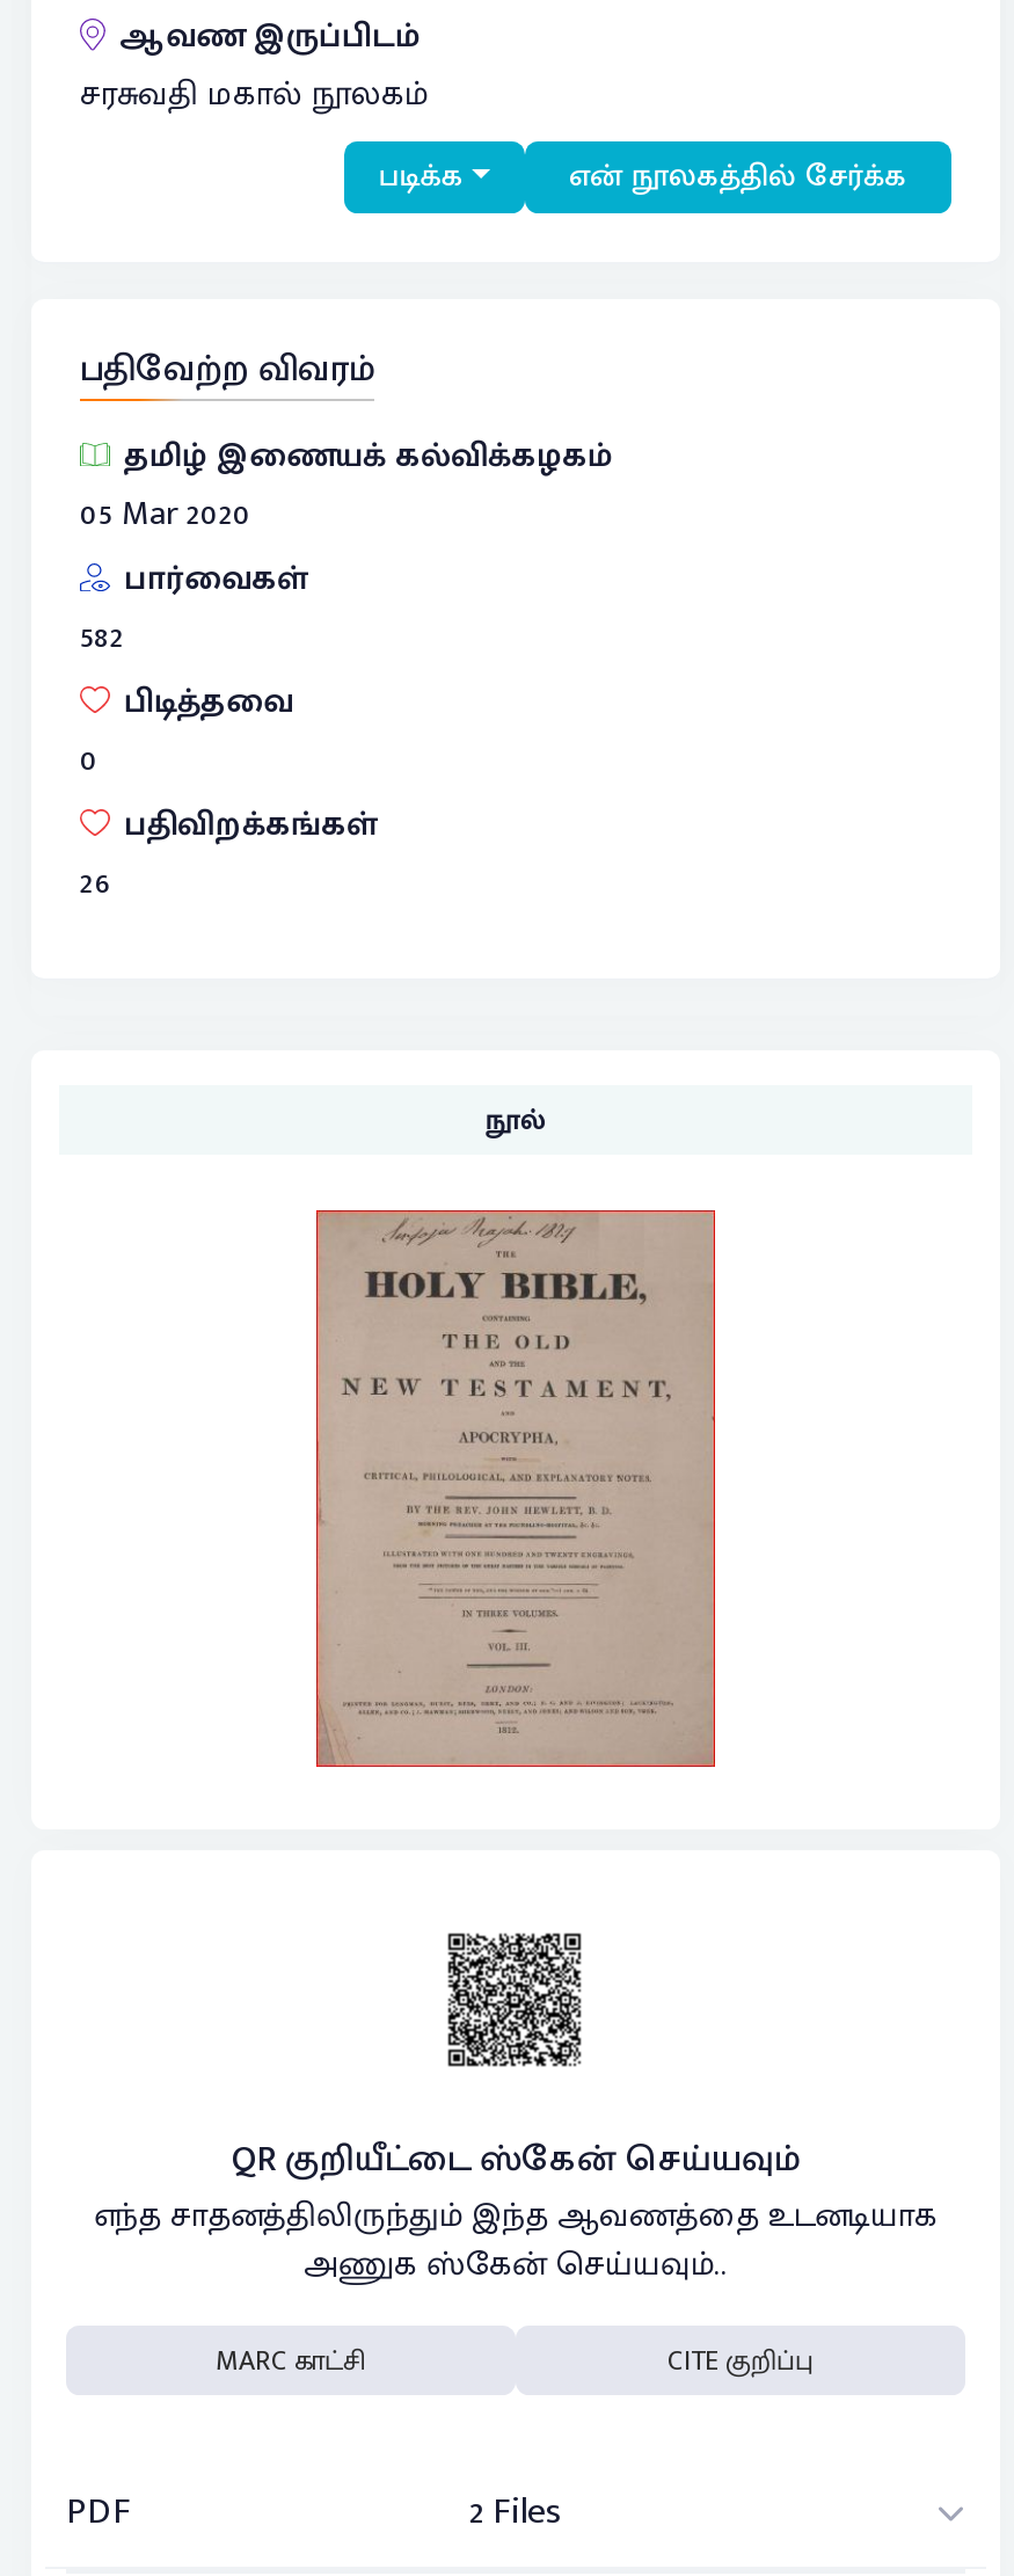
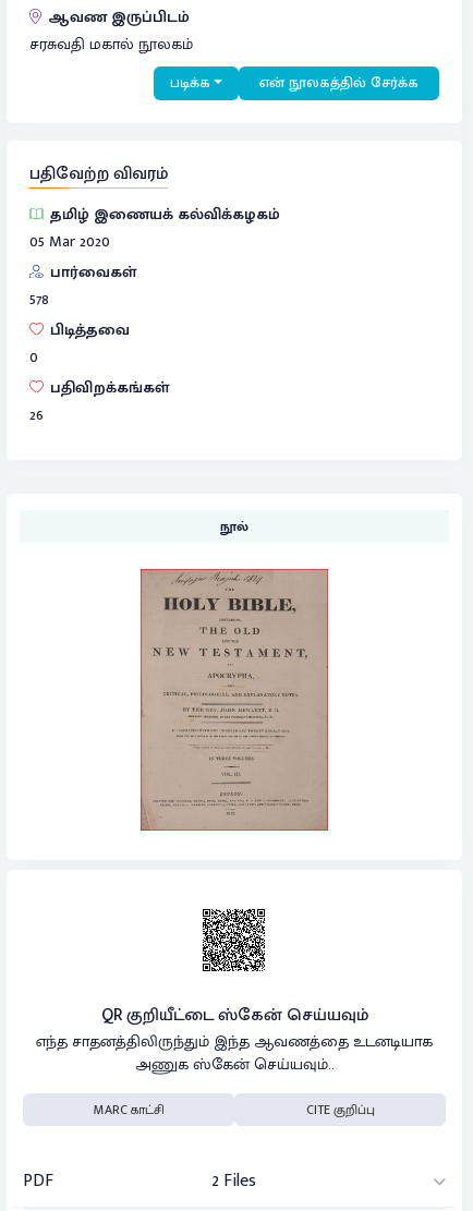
[80,610,124,665] 582 -> [29,287,49,313] 578

